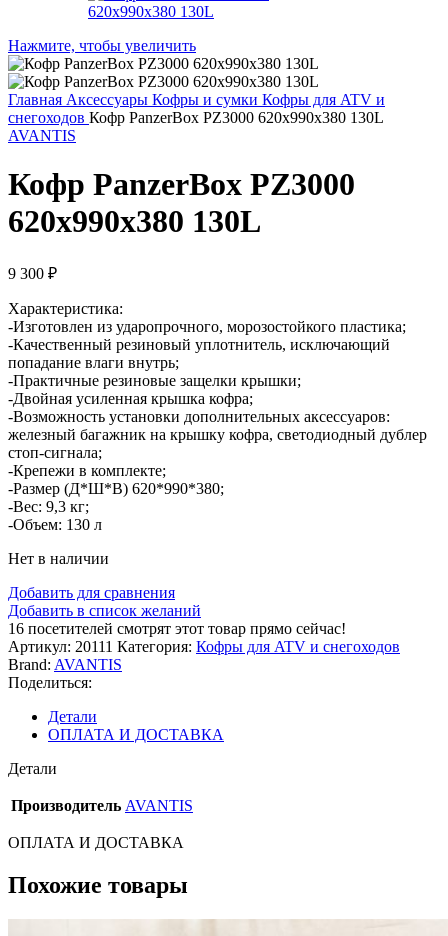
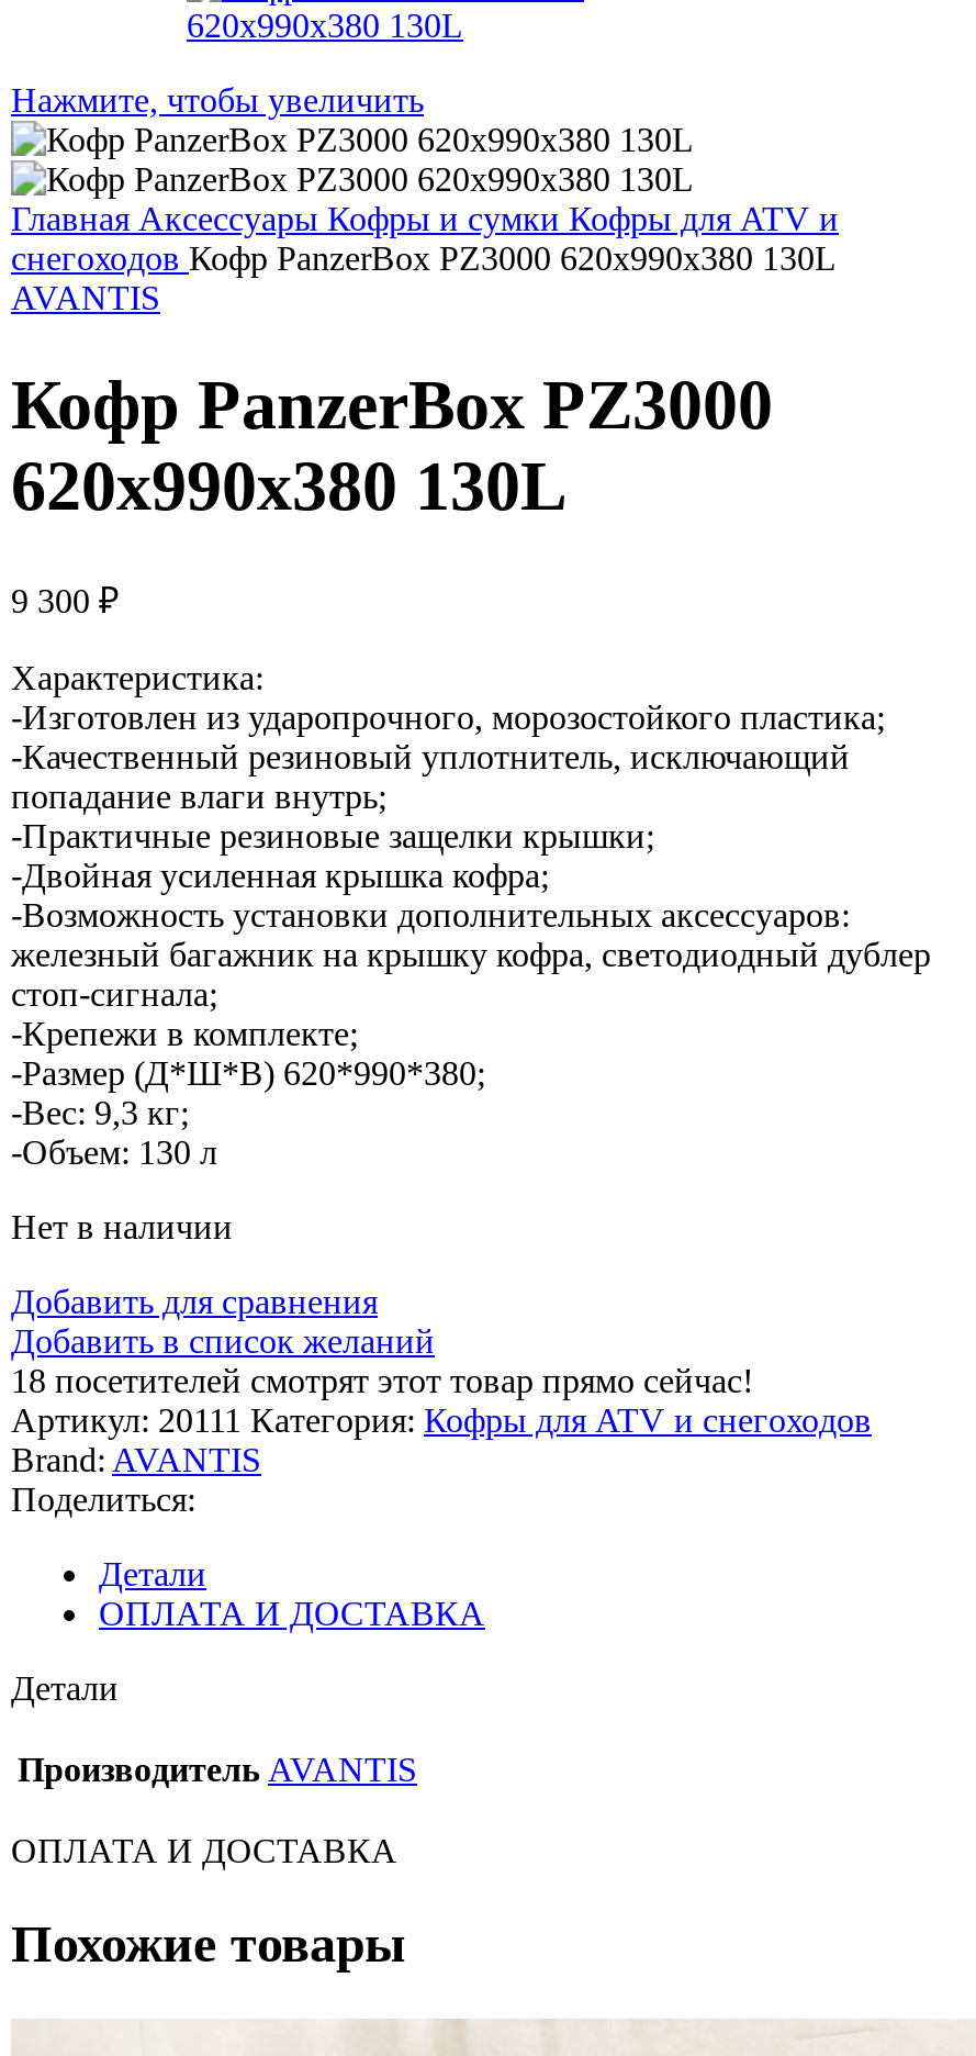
[8,620,346,637] 16 посетителей смотрят этот товар прямо сейчас! -> [11,1362,753,1399] 18 посетителей смотрят этот товар прямо сейчас!

